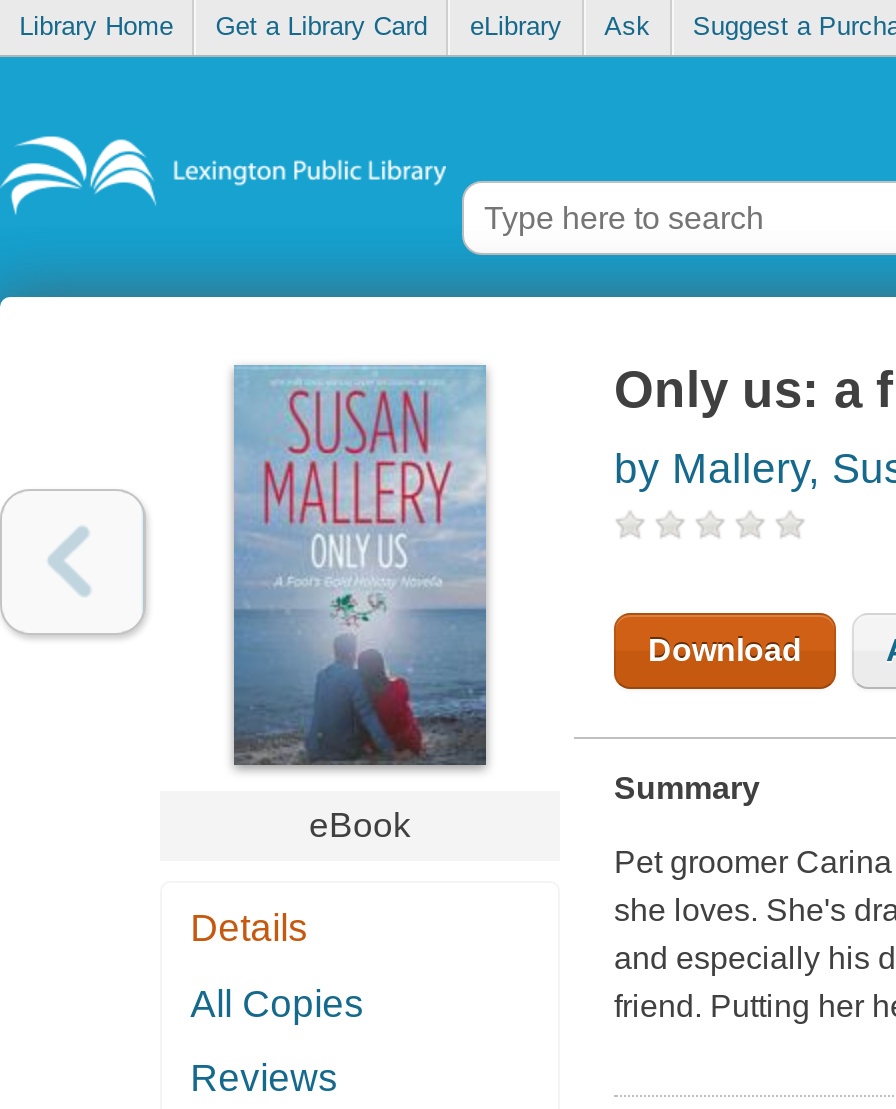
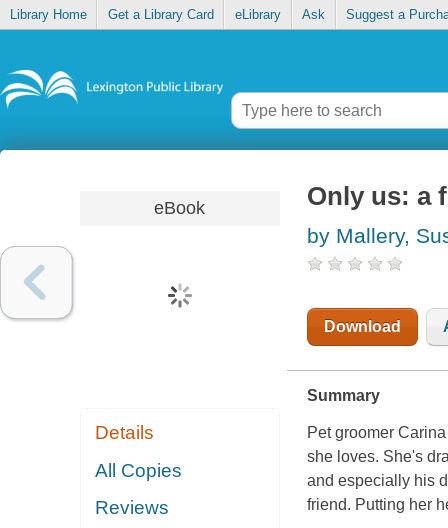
[230,363,490,773] [image] -> none
moved [309,805,411,845] -> [154,198,205,218]: eBook

